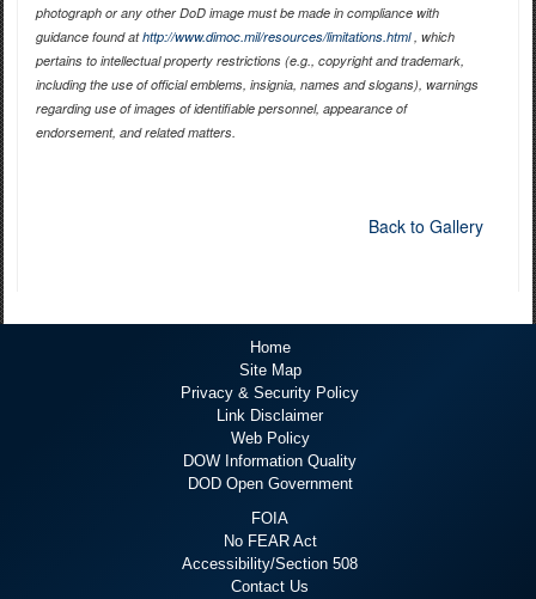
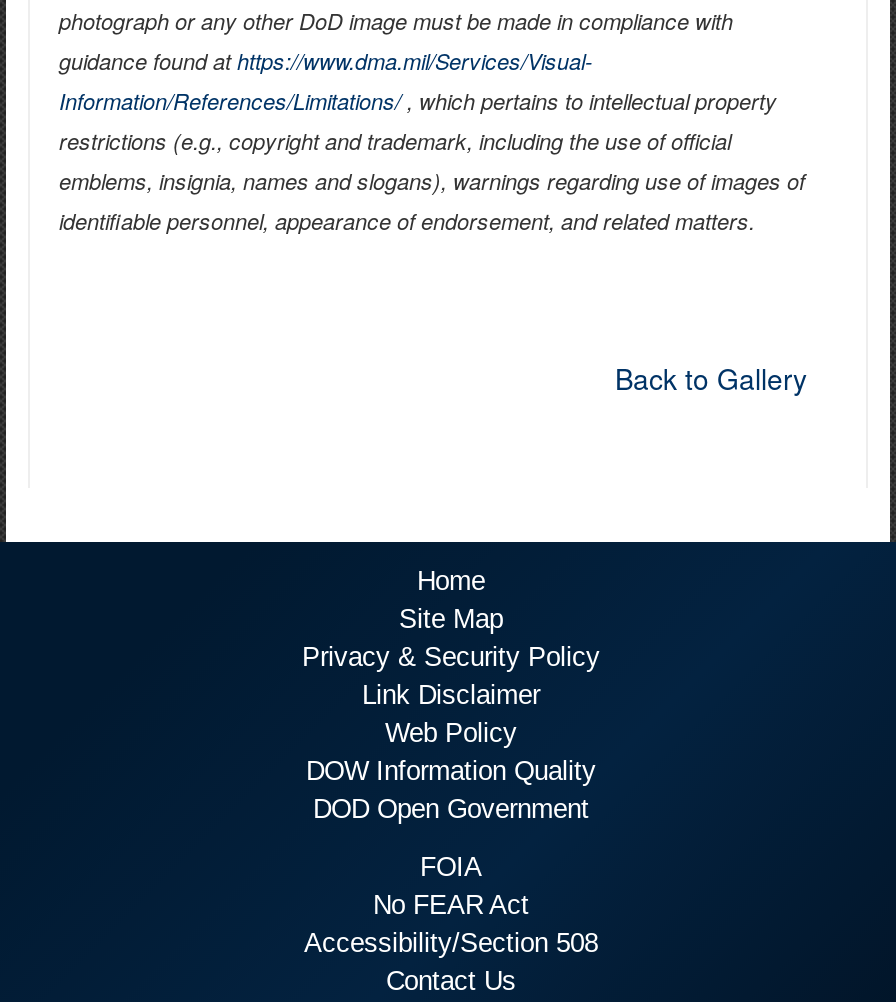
[35,28,478,141] guidance found athttp://www.dimoc.mil/resources/limitations.html, which | pertains to intellectual property restrictions (e.g., copyright and trademark, | including the use of official emblems, insignia, names and slogans), warnings | regarding use of images of identifiable personnel, appearance of | endorsement, and related matters. -> [59,47,805,237] guidance found athttps://www.dma.mil/Services/Visual- | Information/References/Limitations/, which pertains to intellectual property | restrictions (e.g., copyright and trademark, including the use of official | emblems, insignia, names and slogans), warnings regarding use of images of | identifiable personnel, appearance of endorsement, and related matters.

